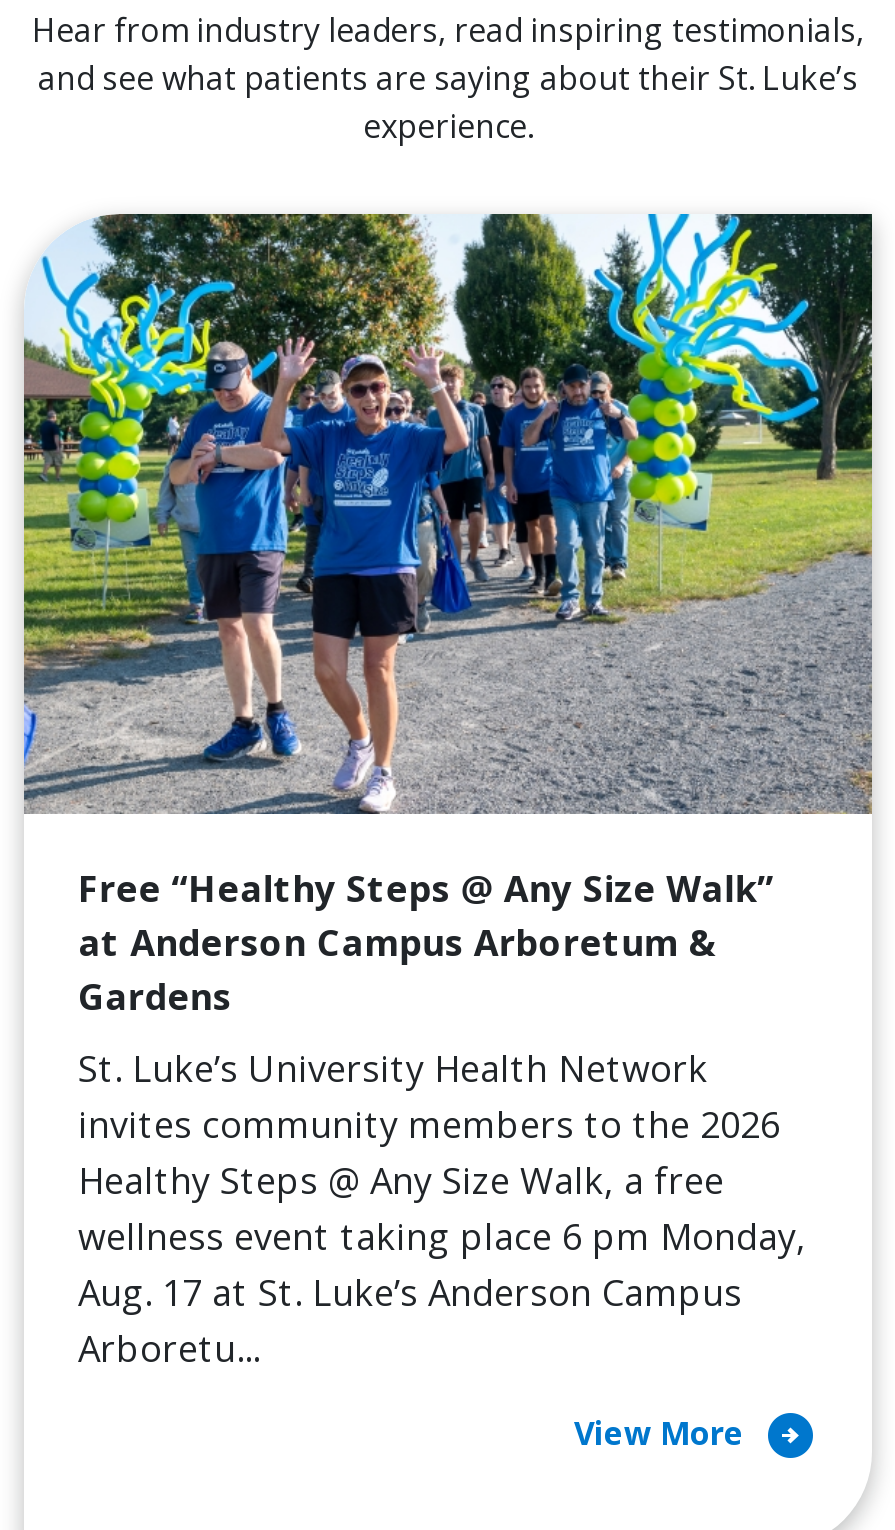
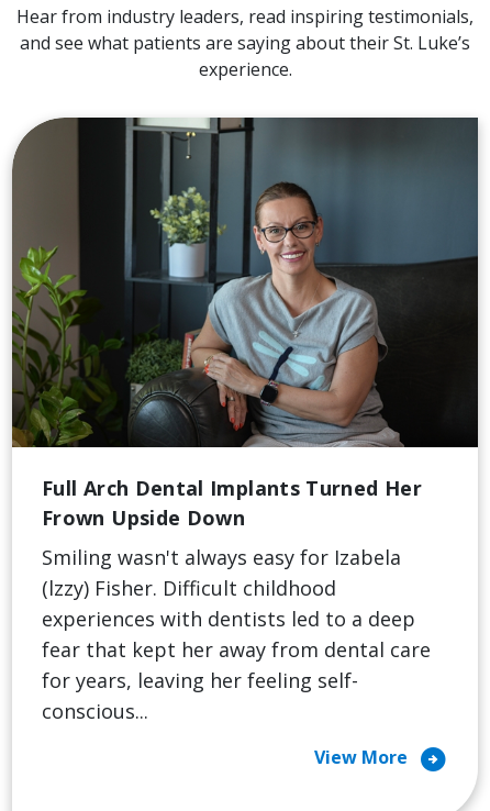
[22,212,874,1020] [image] | Free “Healthy Steps @ Any Size Walk” | at Anderson Campus Arboretum & | Gardens -> [11,116,479,531] [image] | Full Arch Dental Implants Turned Her | Frown Upside Down
[78,1044,806,1372] St. Luke’s University Health Network | invites community members to the 2026 | Healthy Steps @ Any Size Walk, a free | wellness event taking place 6 pm Monday, | Aug. 17 at St. Luke’s Anderson Campus | Arboretu... -> [42,544,431,724] Smiling wasn't always easy for Izabela | (lzzy) Fisher. Difficult childhood | experiences with dentists led to a deep | fear that kept her away from dental care | for years, leaving her feeling self- | conscious...

